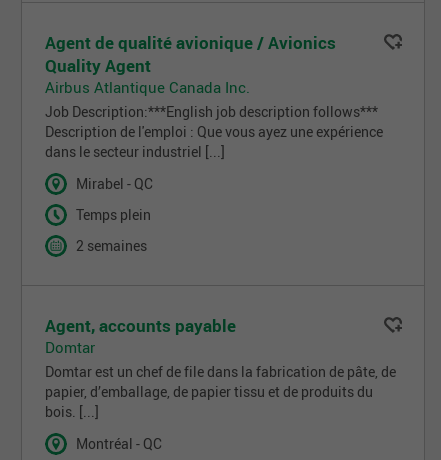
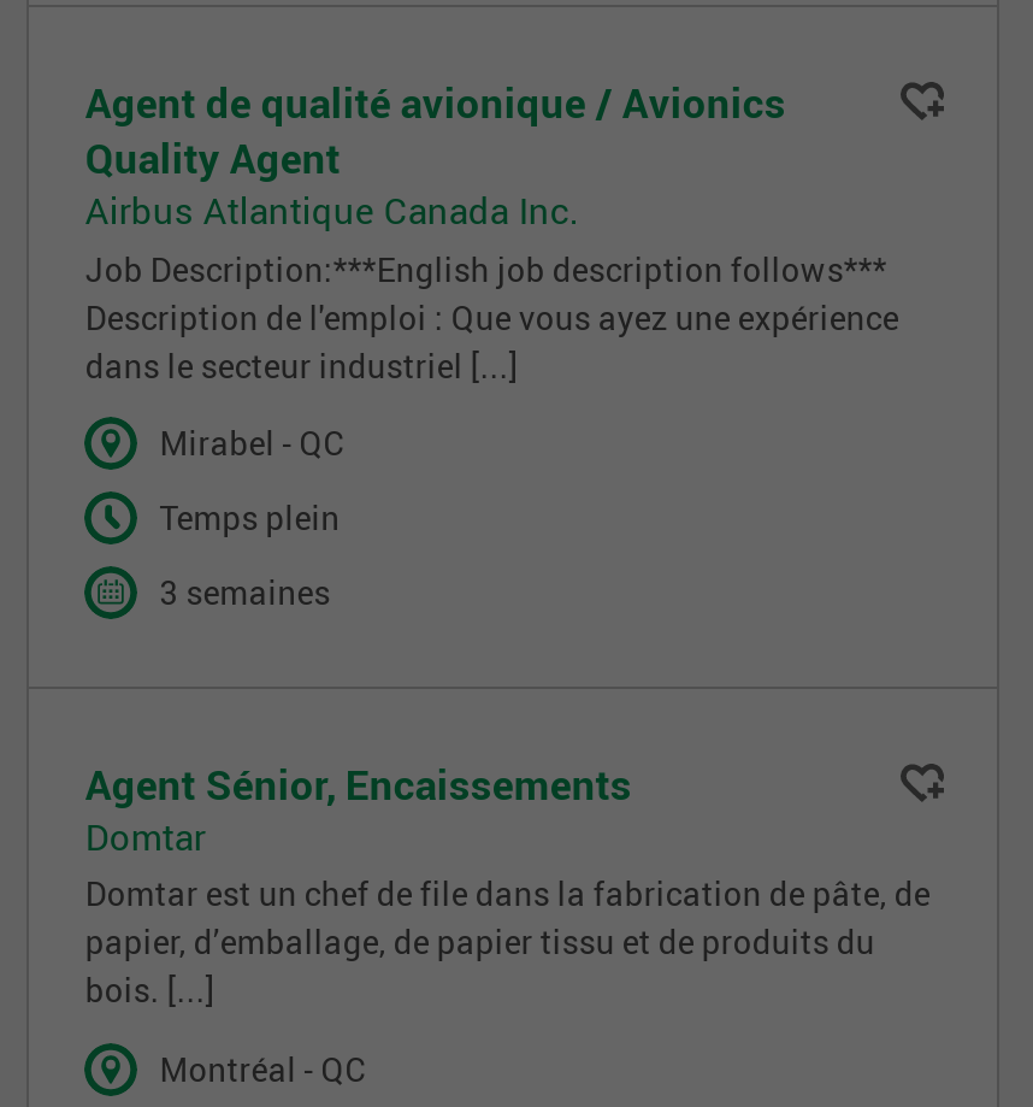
[76,237,147,255] 2 semaines -> [159,572,330,615] 3 semaines
[45,314,236,337] Agent, accounts payable -> [85,756,632,811] Agent Sénior, Encaissements

